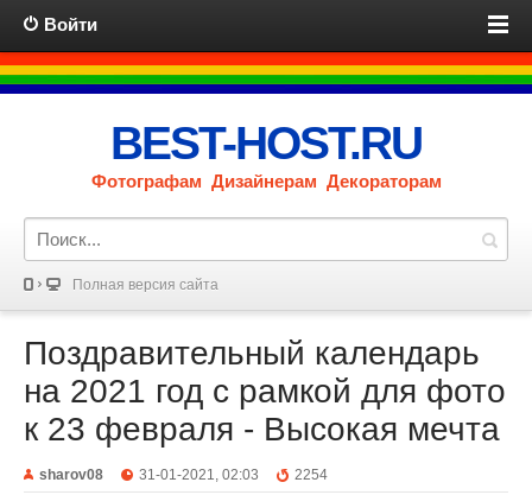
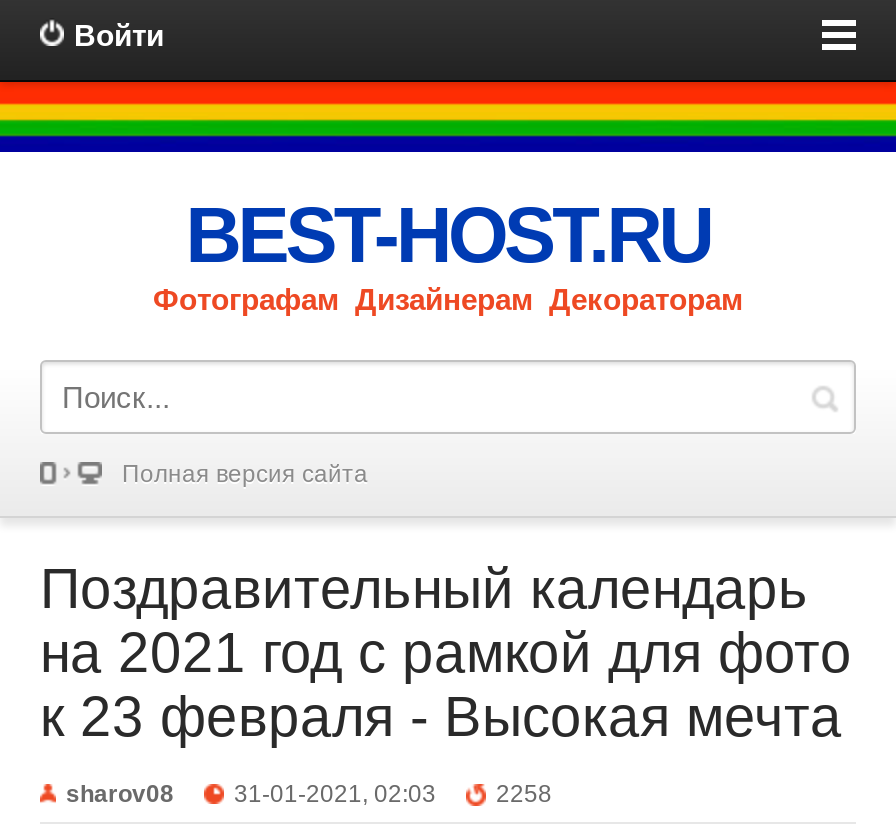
[294,467,328,483] 2254 -> [496,780,552,808] 2258

